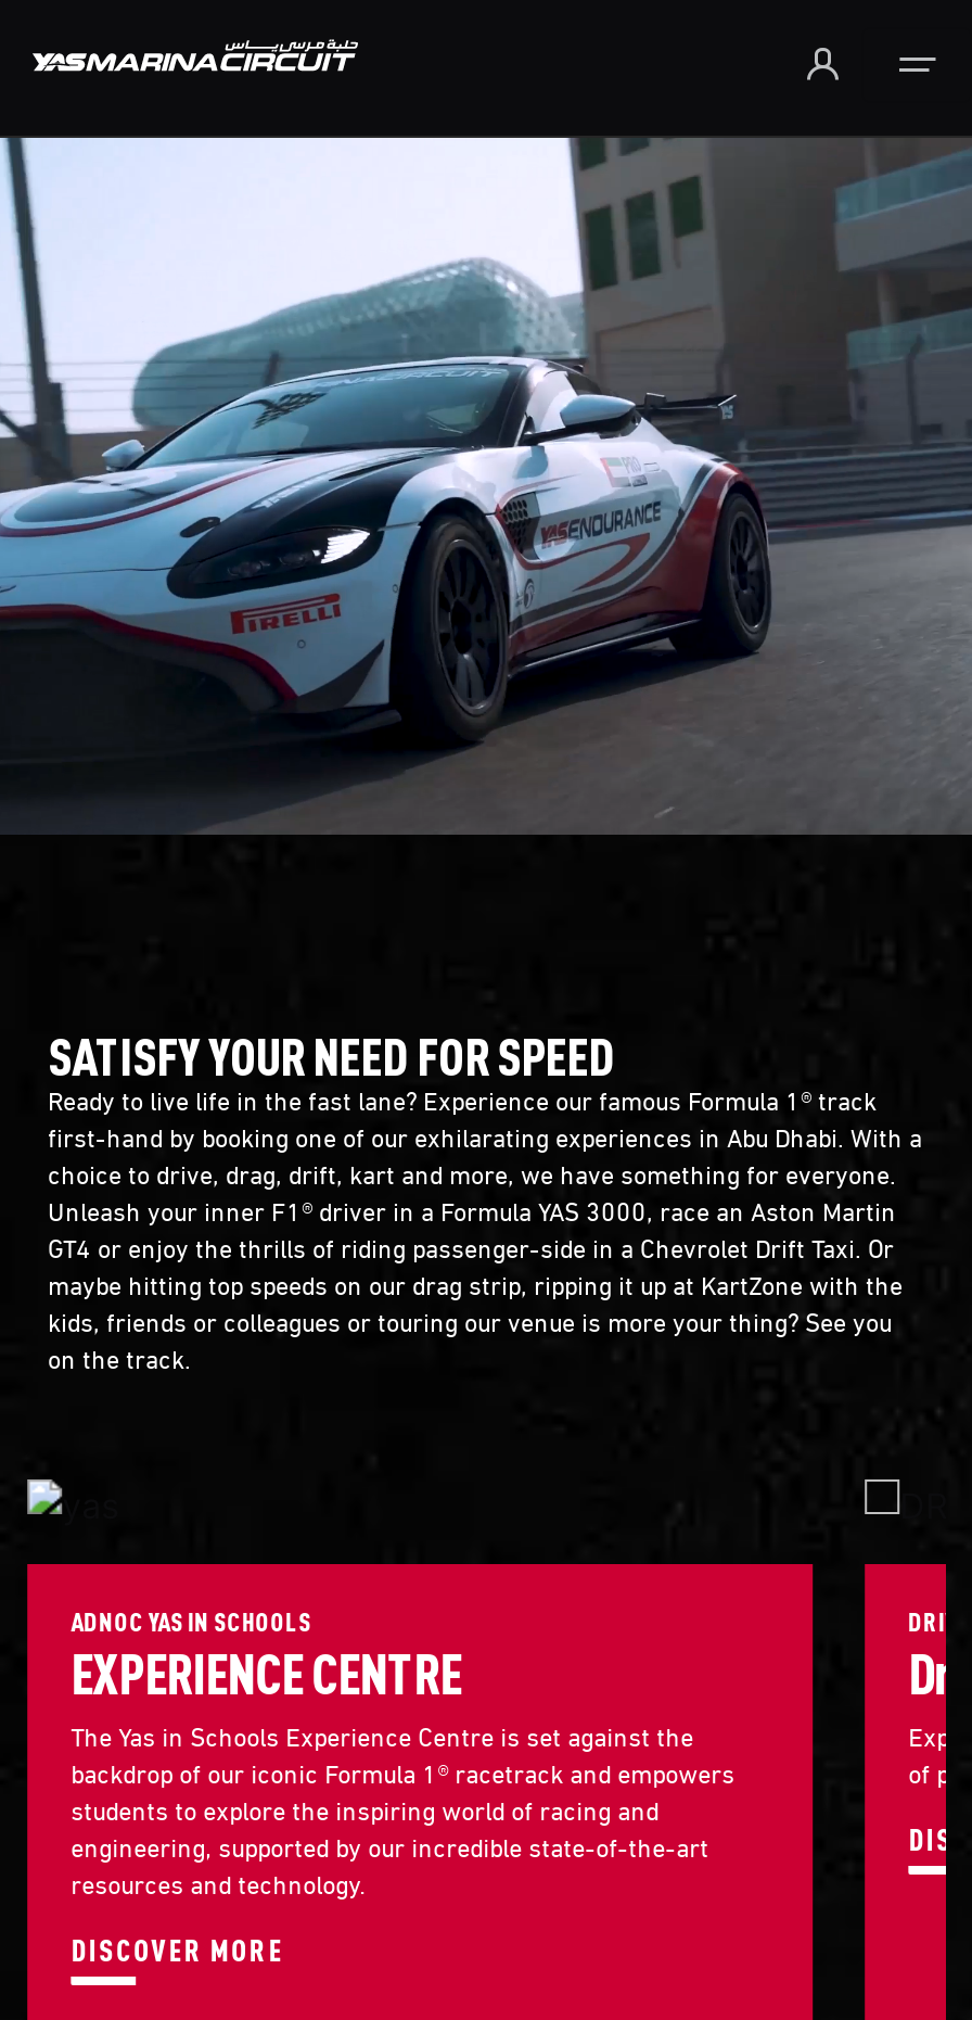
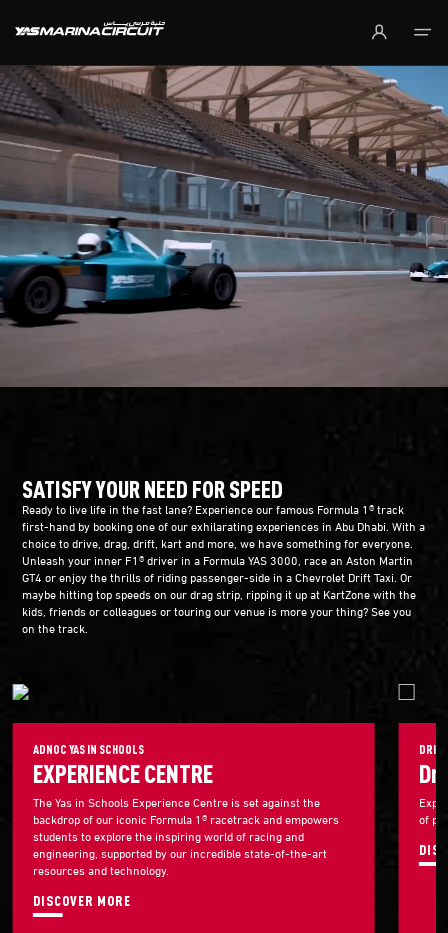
[7,136,965,833] [image] -> [3,65,445,387] [image]

